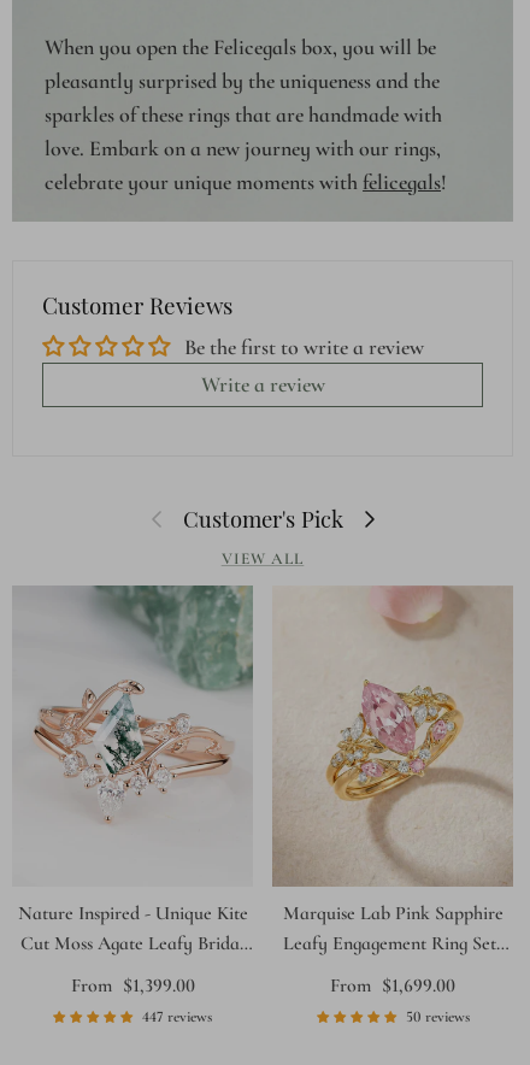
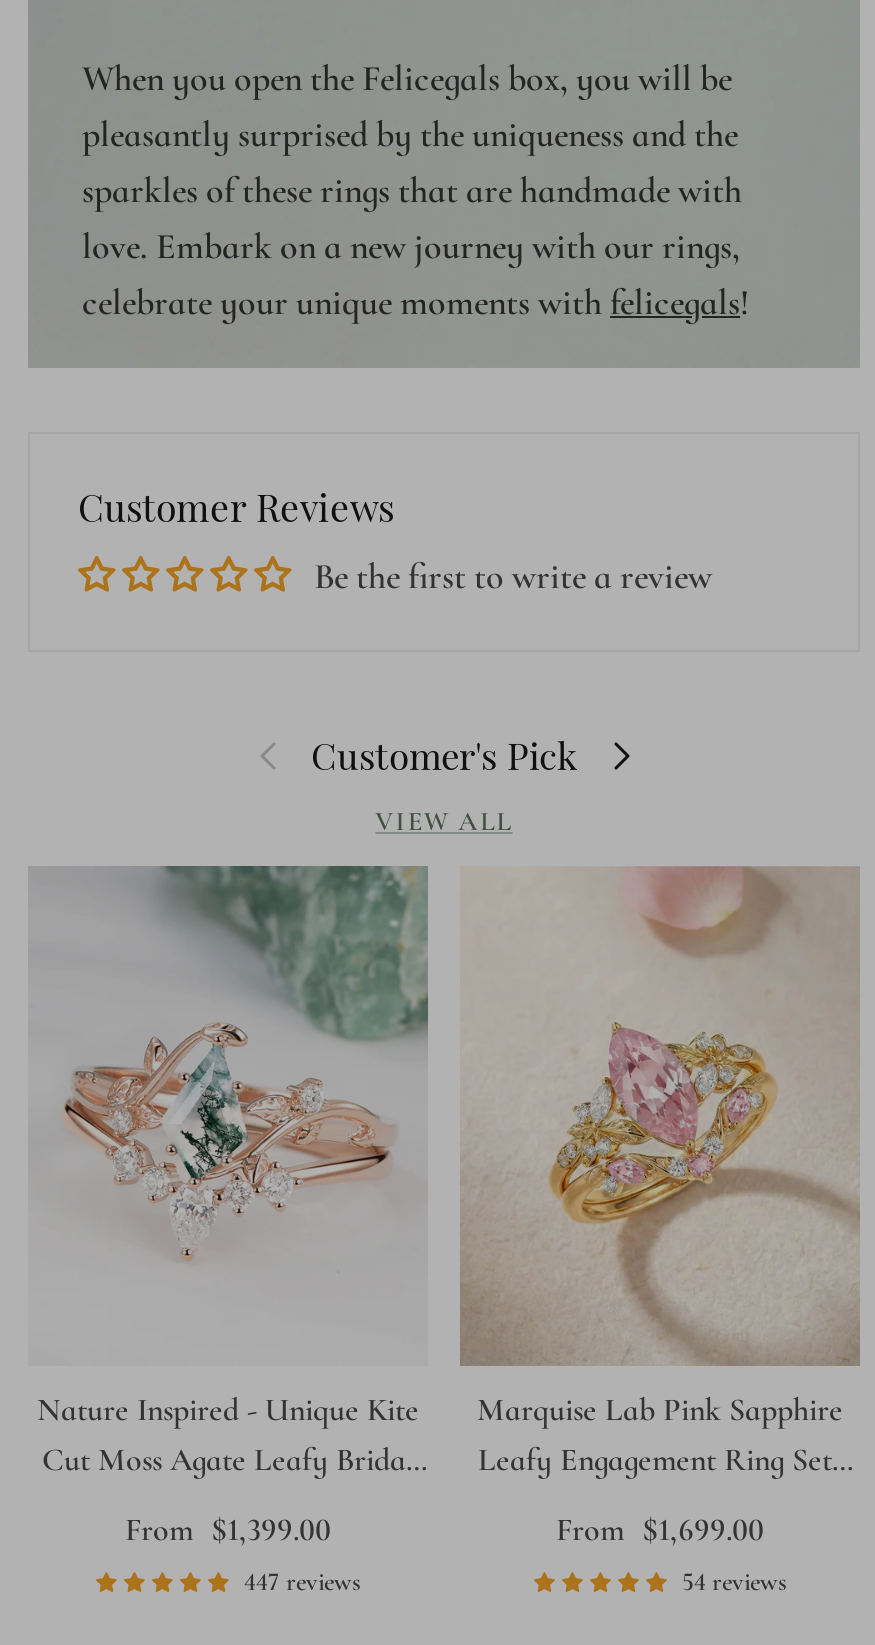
[201,371,325,397] Write a review -> none
[405,1007,469,1026] 50 reviews -> [682,1566,786,1598] 54 reviews

